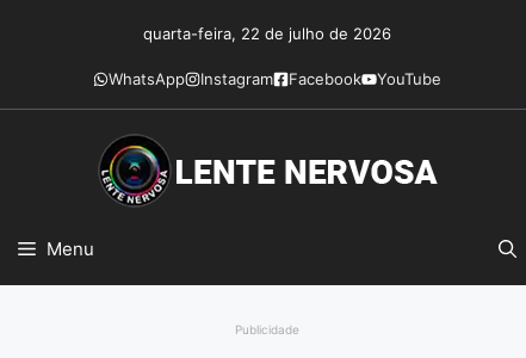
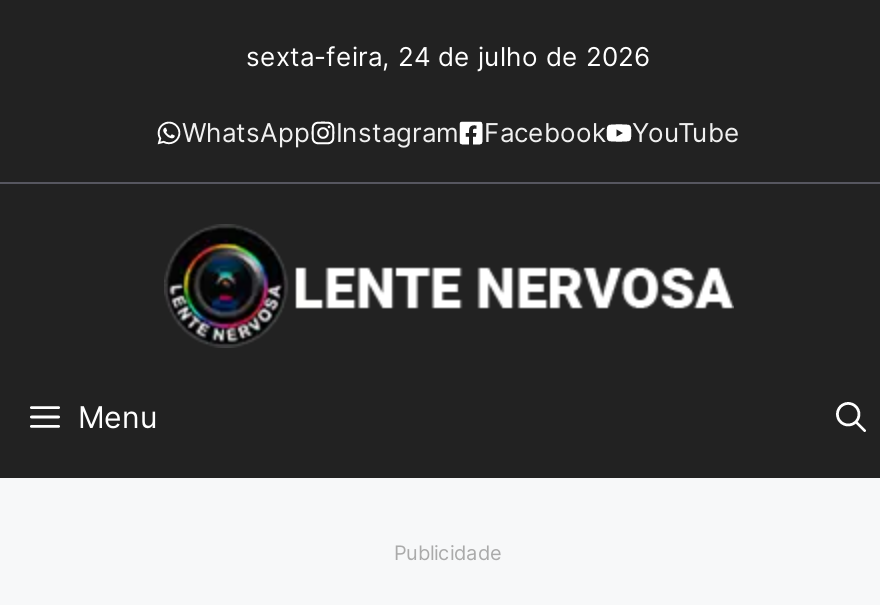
[143,24,391,43] quarta-feira, 22 de julho de 2026 -> [246,40,650,72] sexta-feira, 24 de julho de 2026

